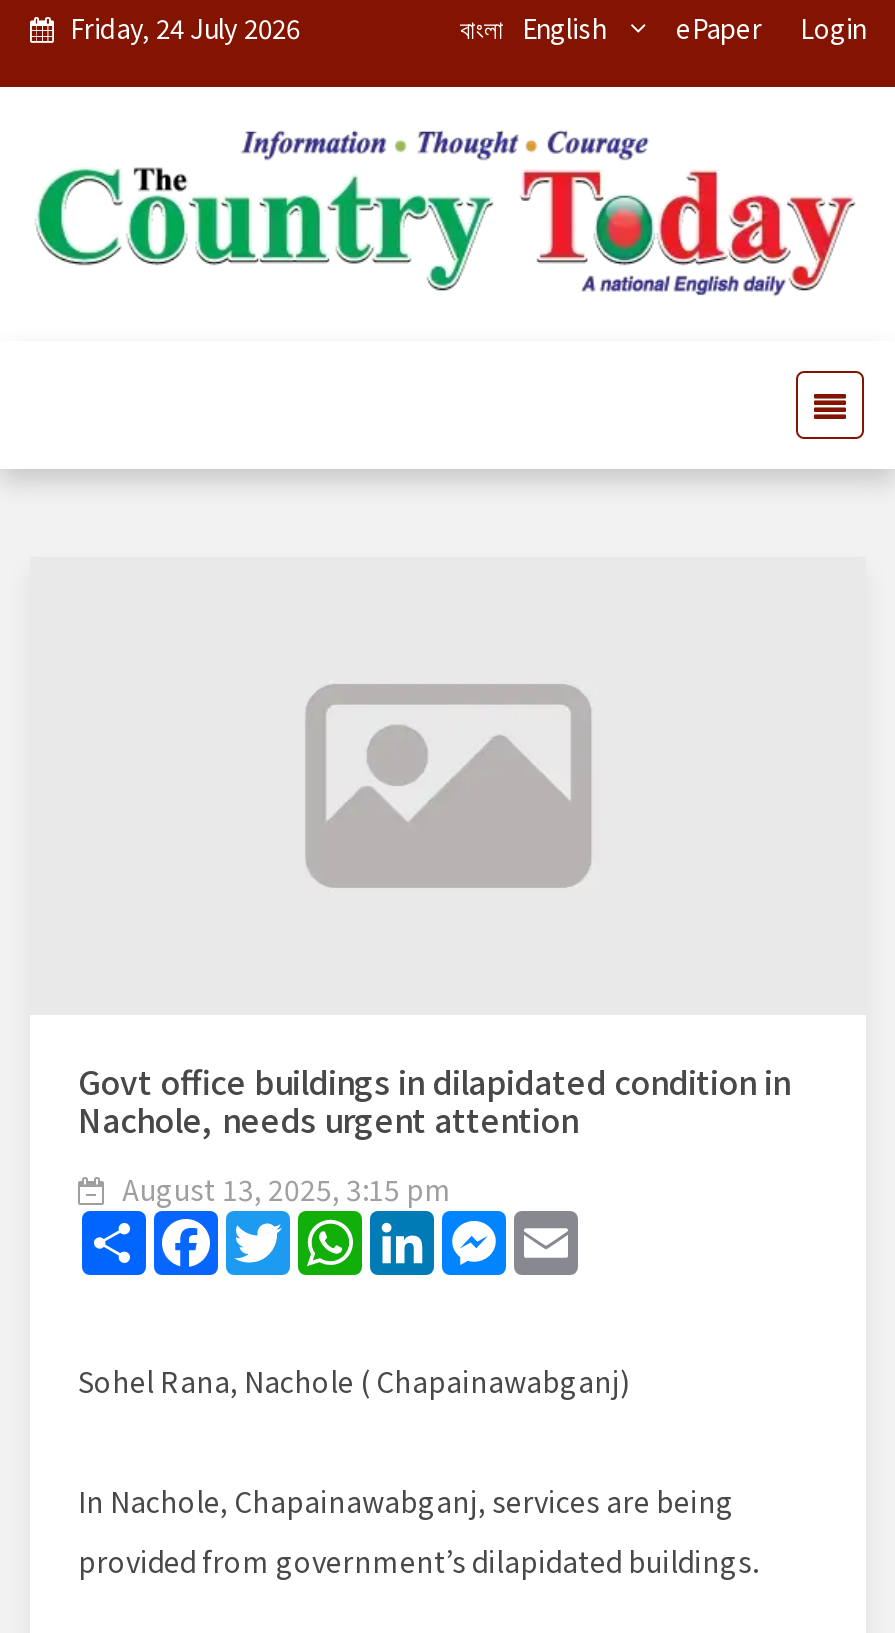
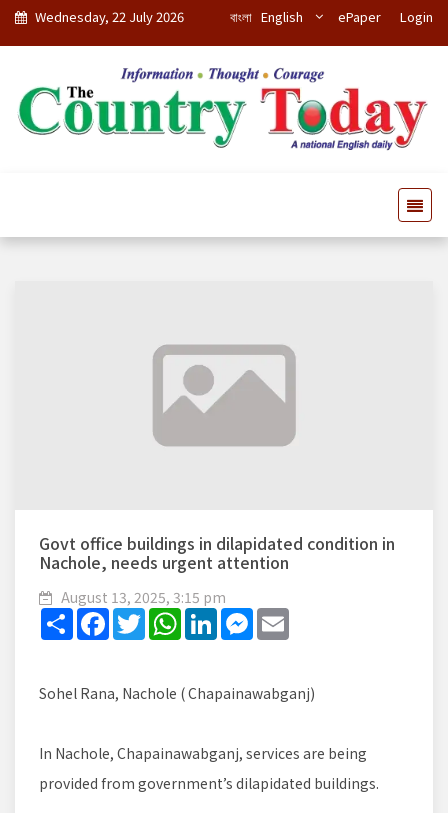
[70,9,300,47] Friday, 24 July 2026 -> [35,7,184,26] Wednesday, 22 July 2026

